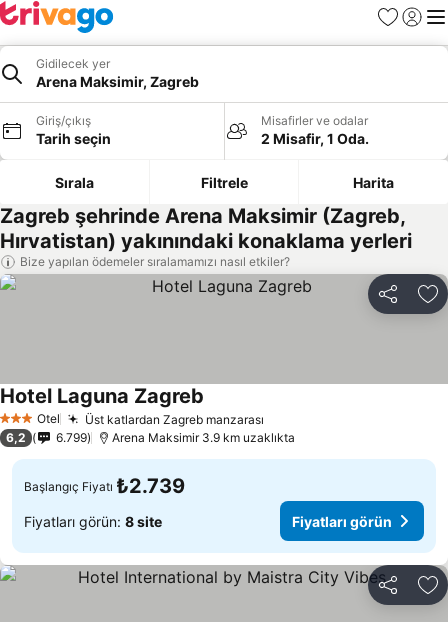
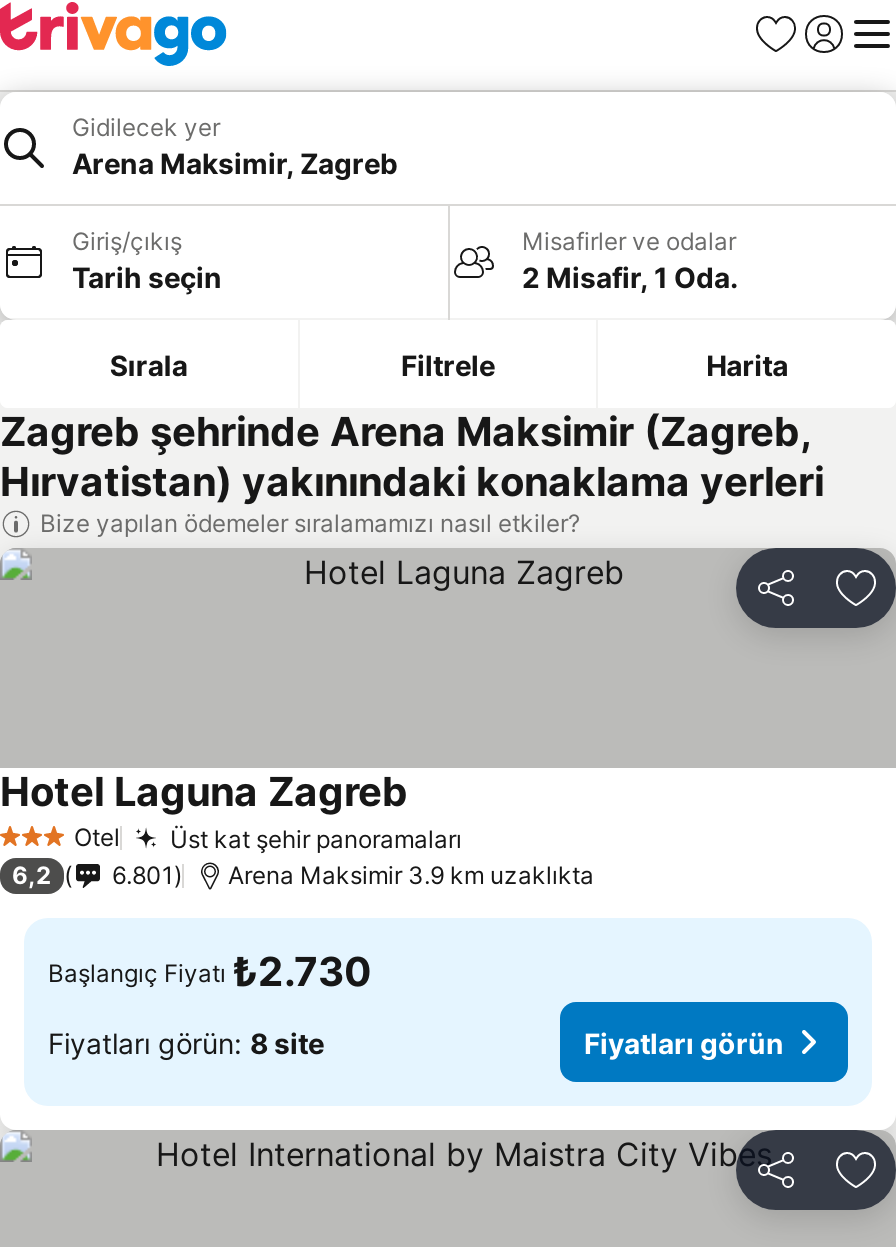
[85,411,264,426] Üst katlardan Zagreb manzarası -> [170,823,462,853] Üst kat şehir panoramaları
[6,430,295,445] 6,2 6.799 Arena Maksimir 3.9 km uzaklıkta -> [12,860,594,890] 6,2 6.801 Arena Maksimir 3.9 km uzaklıkta
[24,474,185,498] Başlangıç Fiyatı ₺2.739 -> [48,948,372,996] Başlangıç Fiyatı ₺2.730

